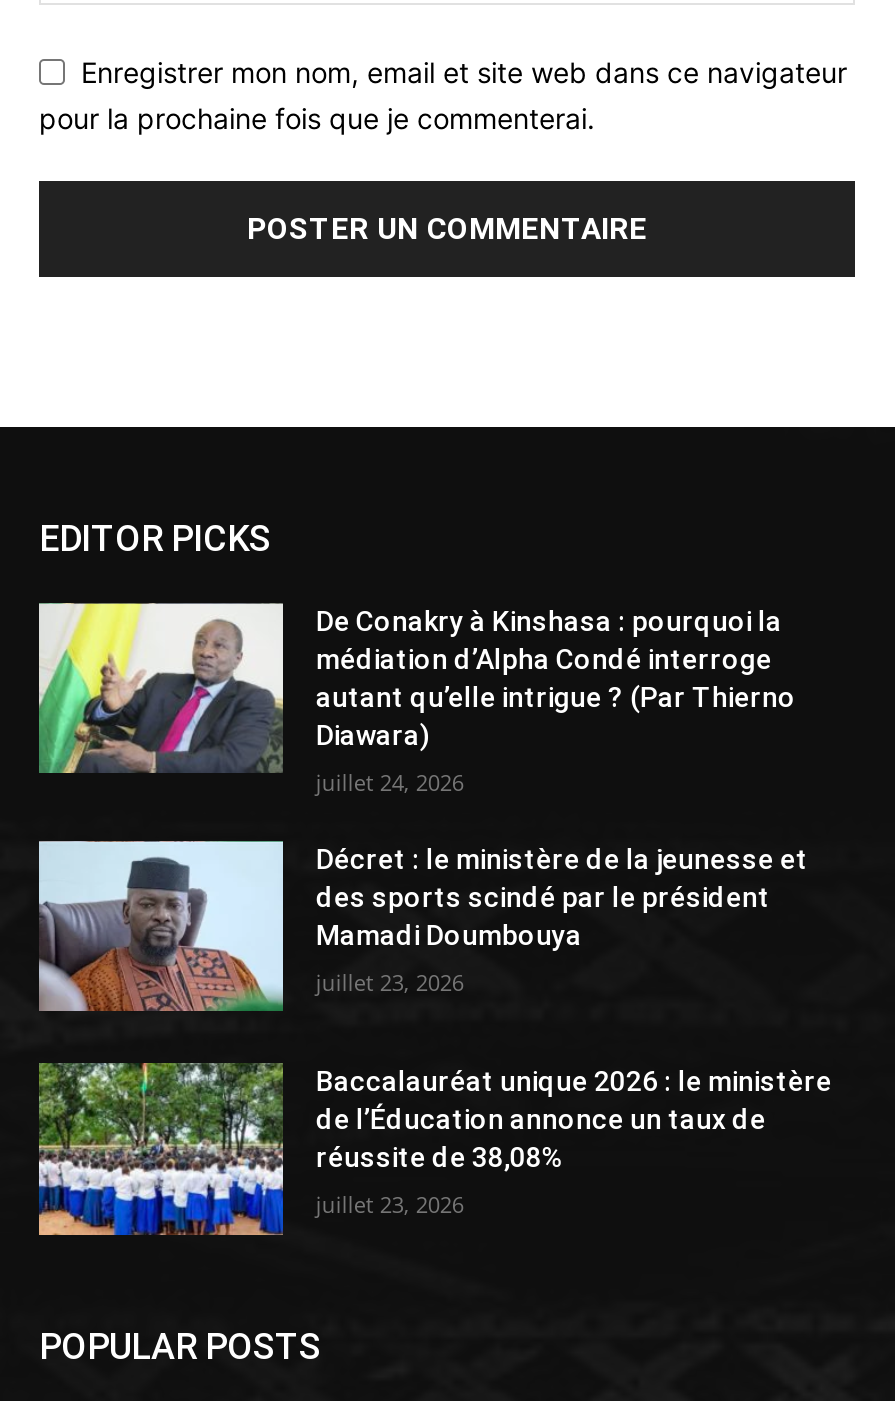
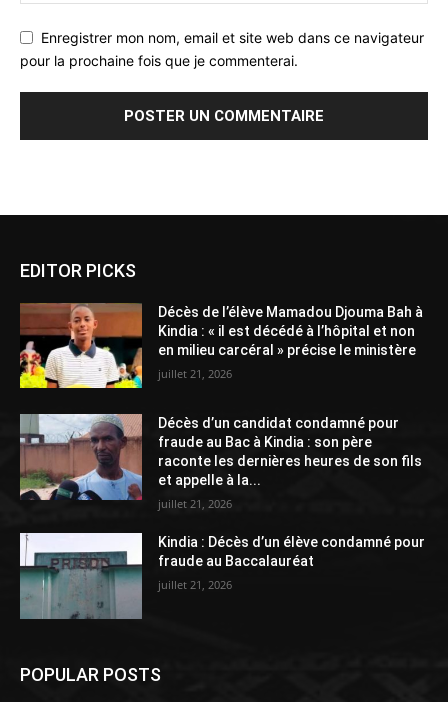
[37,601,796,775] [image] | De Conakry à Kinshasa : pourquoi la | médiation d’Alpha Condé interroge | autant qu’elle intrigue ? (Par Thierno | Diawara) -> [19,303,423,389] [image] | Décès de l’élève Mamadou Djouma Bah à | Kindia : « il est décédé à l’hôpital et non | en milieu carcéral » précise le ministère
[316,766,464,796] juillet 24, 2026 -> [158,366,232,381] juillet 21, 2026
[37,825,808,1013] [image] | Décret : le ministère de la jeunesse et | des sports scindé par le président | Mamadi Doumbouya -> [19,413,422,507] [image] | Décès d’un candidat condamné pour | fraude au Bac à Kindia : son père | raconte les dernières heures de son fils | et appelle à la...
[316,966,464,996] juillet 23, 2026 -> [158,496,232,511] juillet 21, 2026
[37,1061,832,1237] [image] | Baccalauréat unique 2026 : le ministère | de l’Éducation annonce un taux de | réussite de 38,08% -> [19,532,425,620] [image] | Kindia : Décès d’un élève condamné pour | fraude au Baccalauréat
[316,1189,464,1219] juillet 23, 2026 -> [158,577,232,592] juillet 21, 2026

